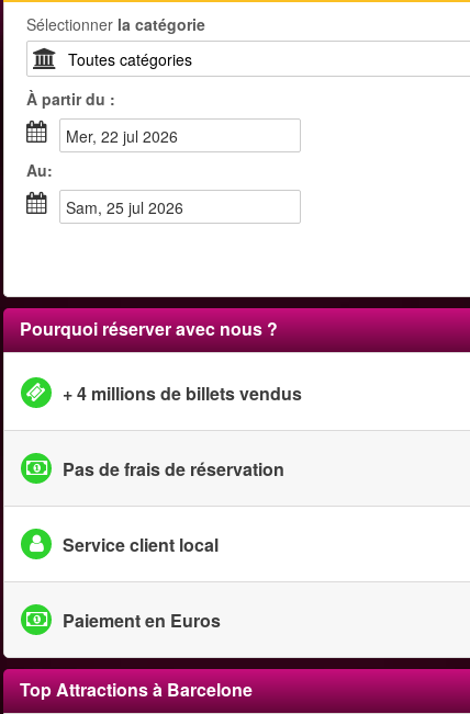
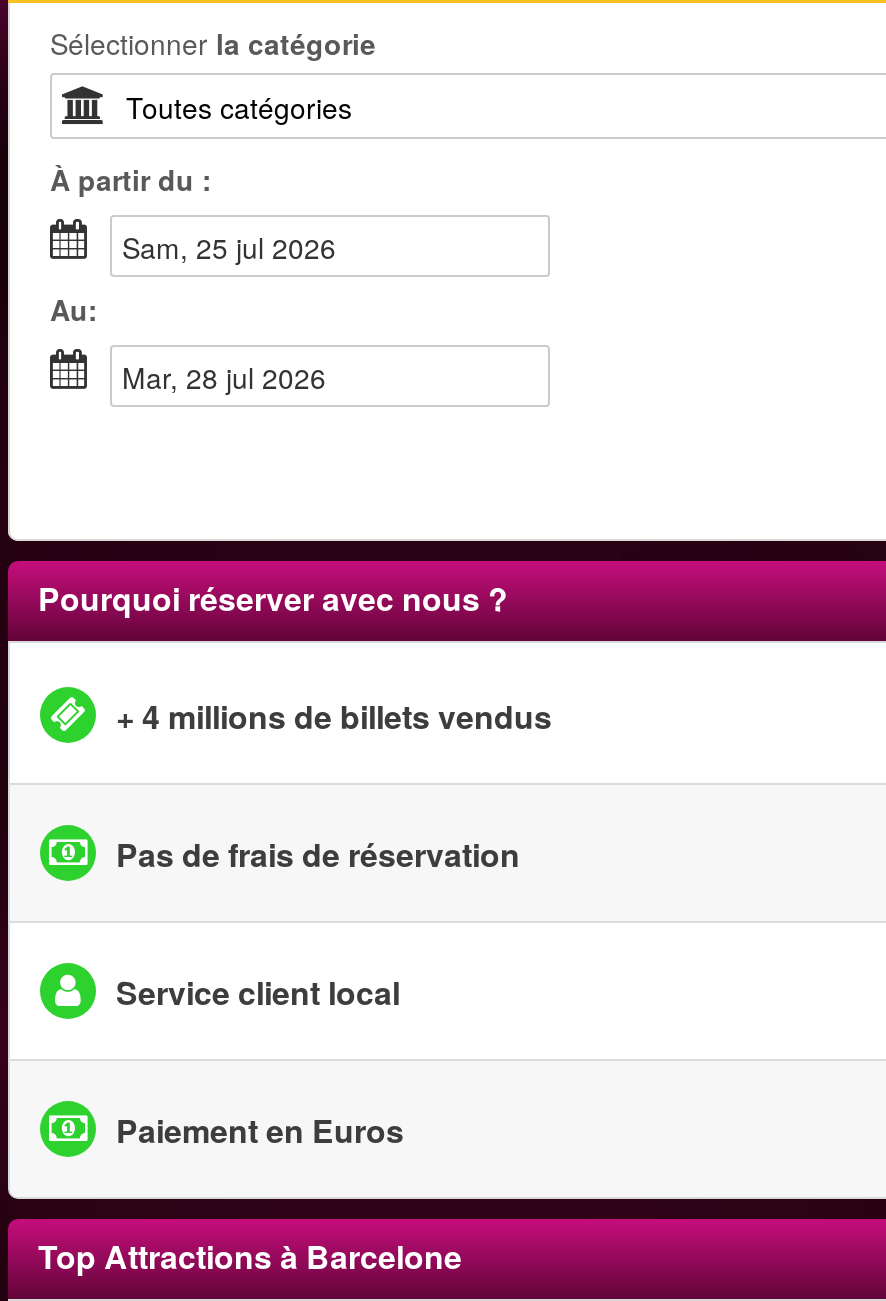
[79,125,178,147] mer, 22 jul 2026 -> [140,227,336,267] sam, 25 jul 2026
[76,196,183,218] sam, 25 jul 2026 -> [146,357,326,397] mar, 28 jul 2026

